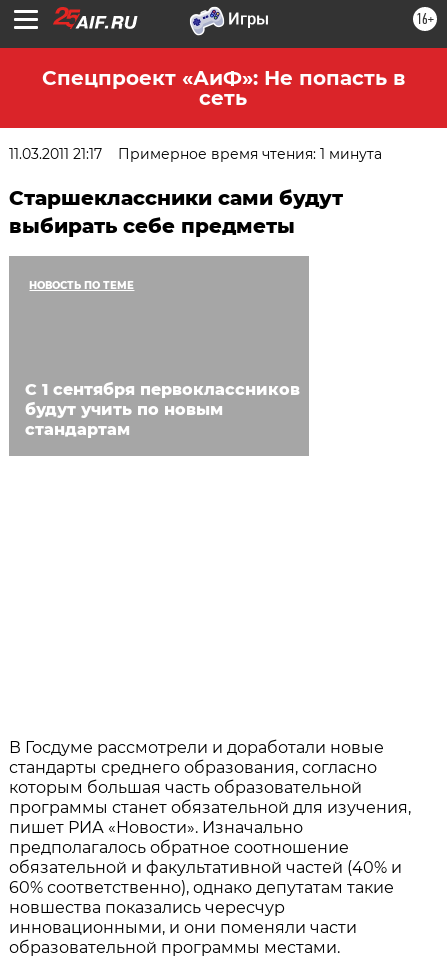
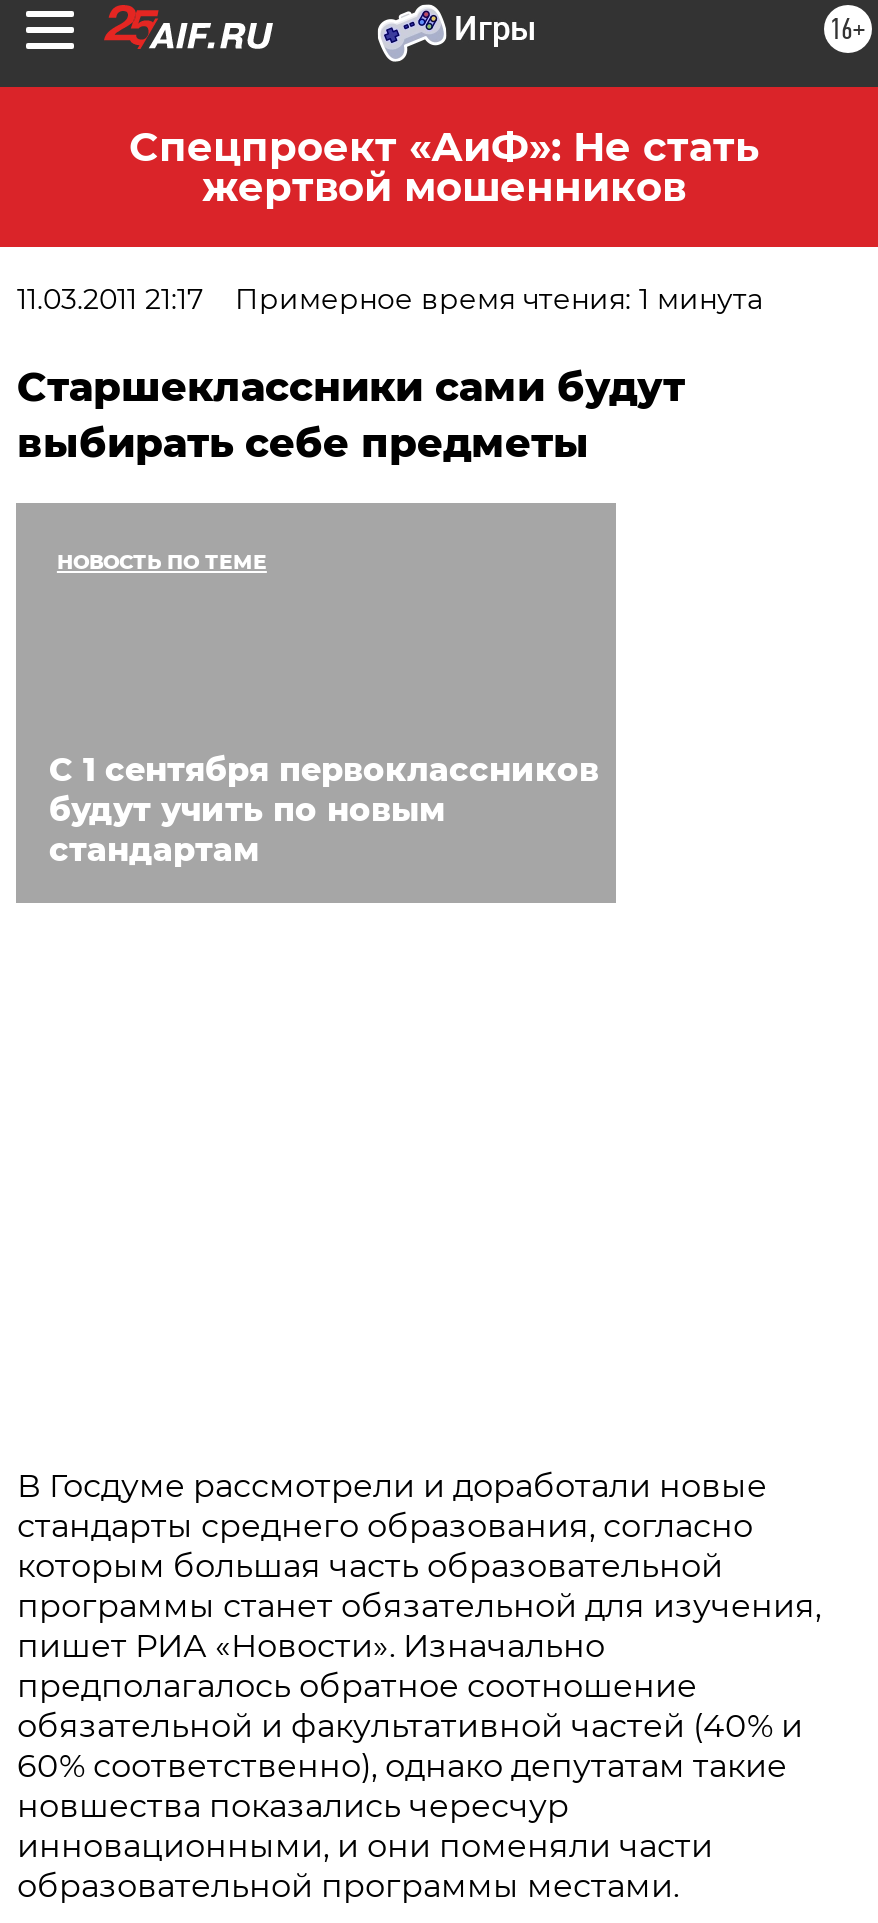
[41,66,404,110] Спецпроект «АиФ»: Не попасть в | сеть -> [129,123,759,211] Спецпроект «АиФ»: Не стать | жертвой мошенников

